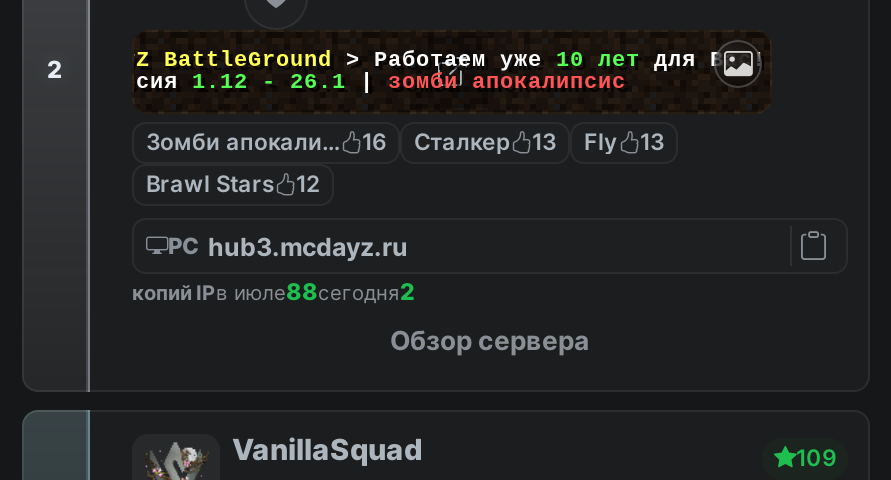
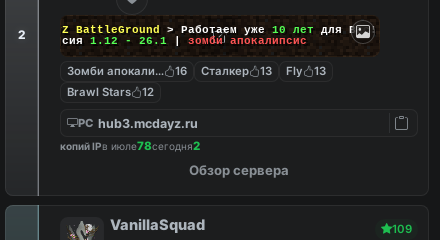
[132,278,414,306] копий IPв июле88сегодня2 -> [60,139,200,153] копий IPв июле78сегодня2

